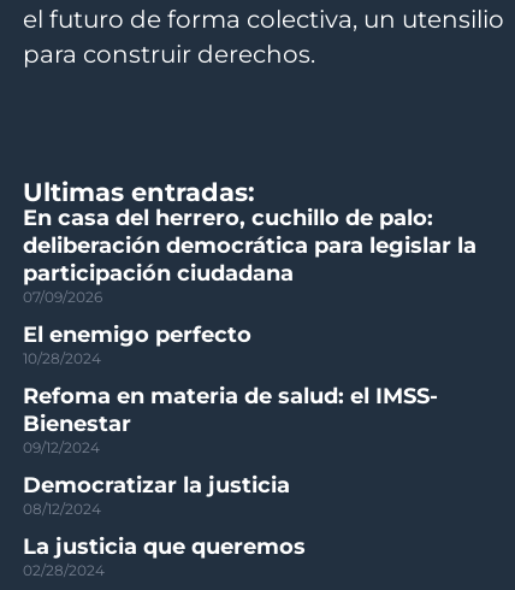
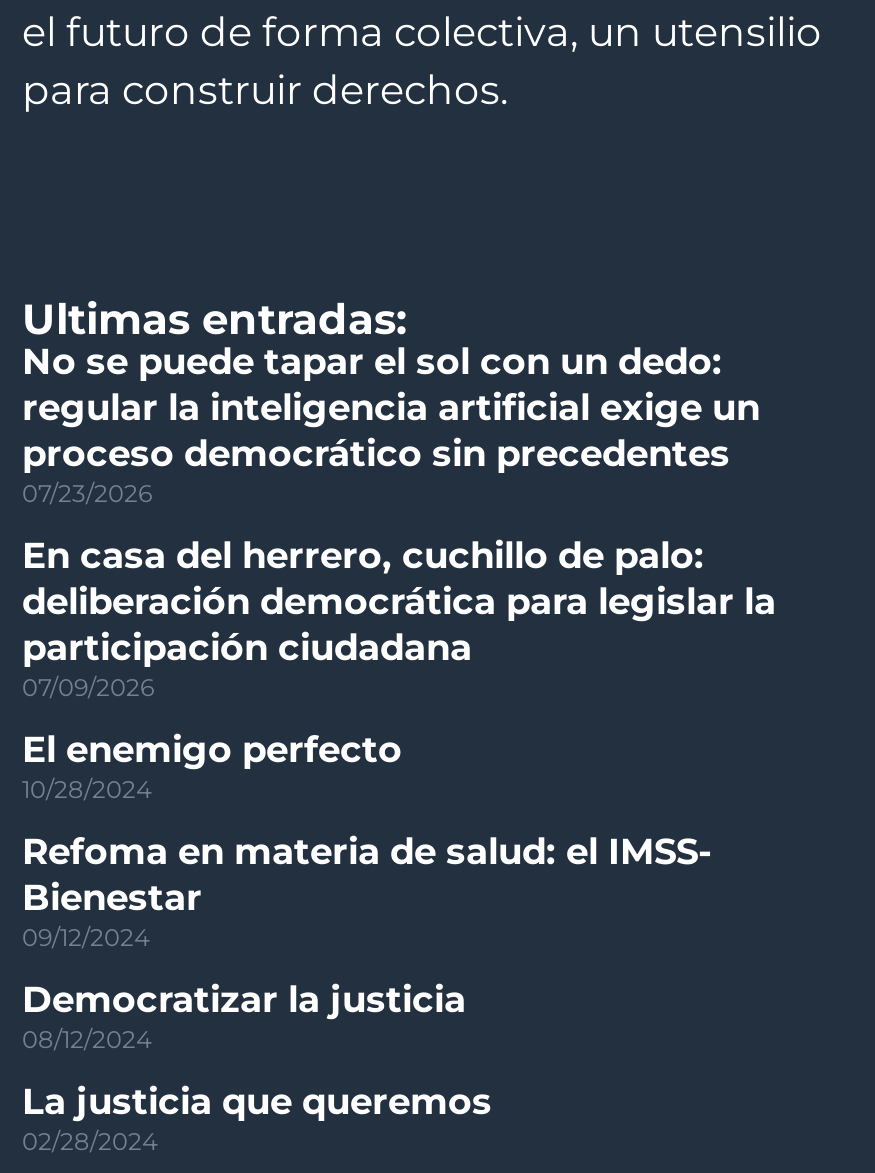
none -> [22,340,760,508] No se puede tapar el sol con un dedo: | regular la inteligencia artificial exige un | proceso democrático sin precedentes | 07/23/2026

